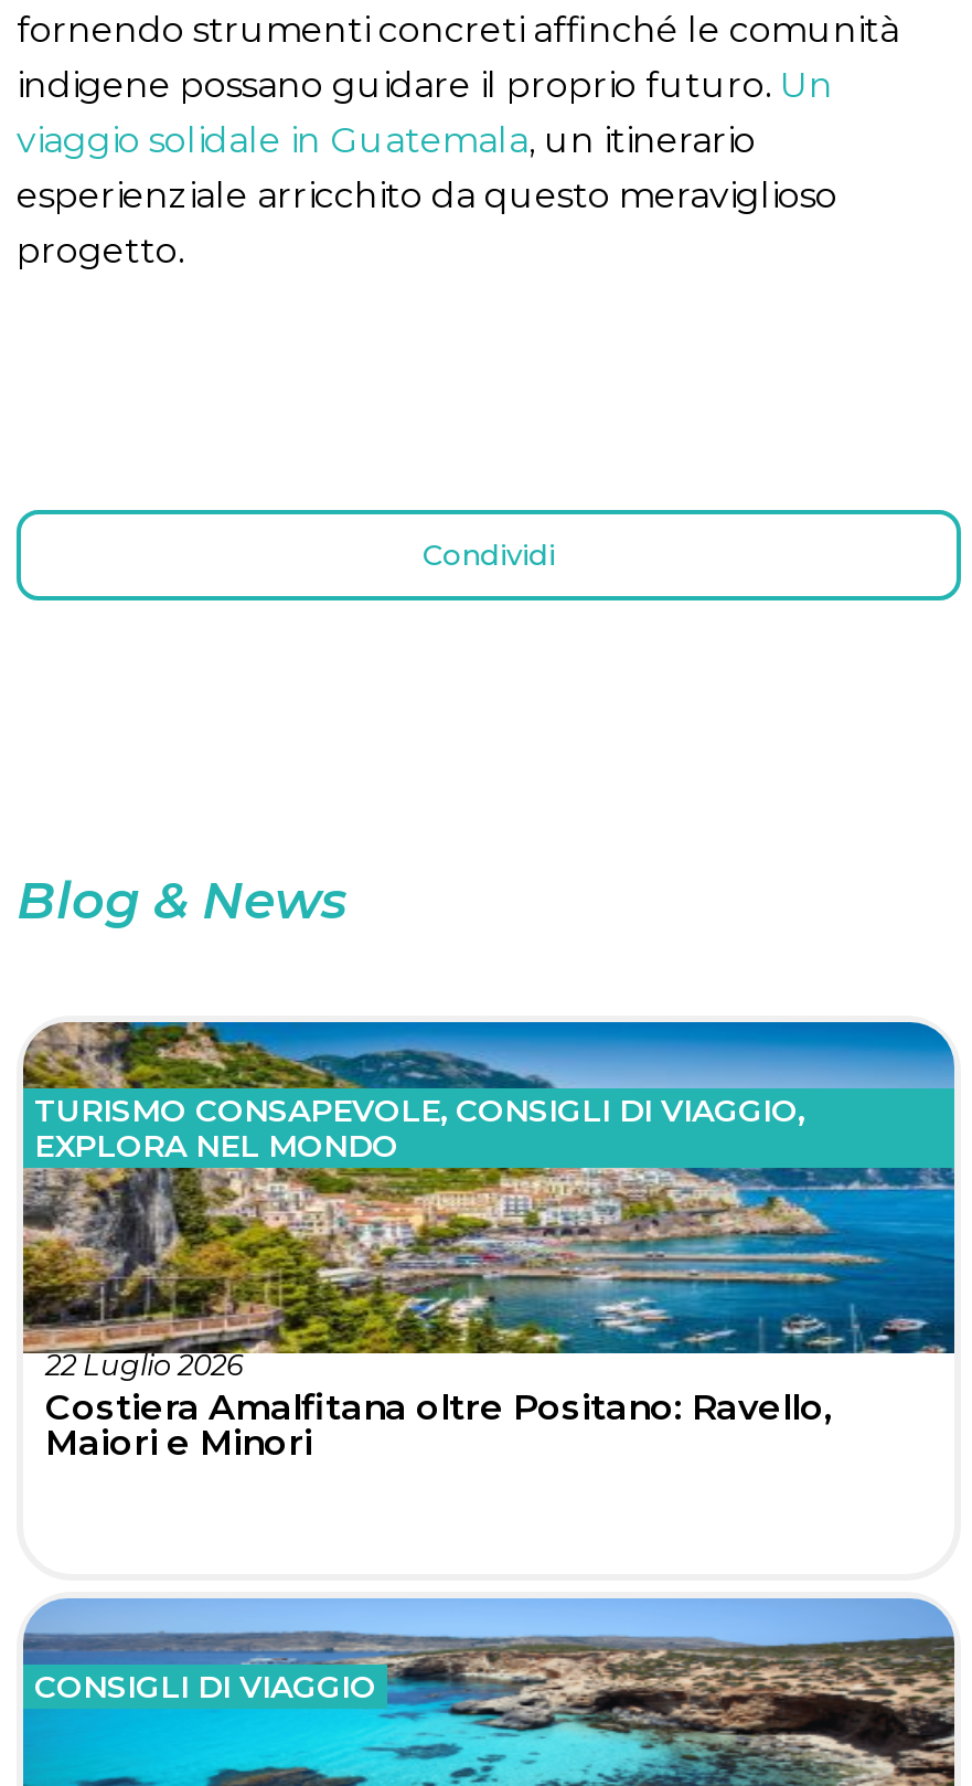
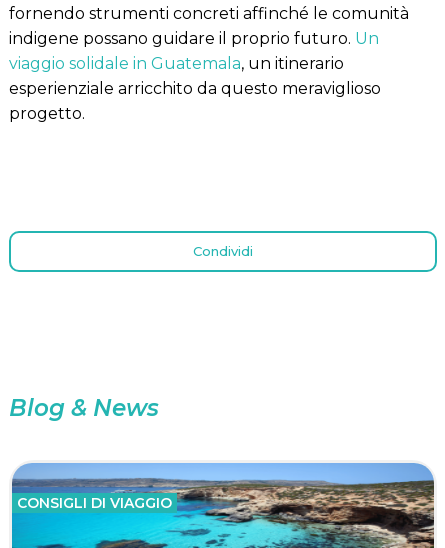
[21,1020,957,1356] [image] | TURISMO CONSAPEVOLE, CONSIGLI DI VIAGGIO, | EXPLORA NEL MONDO -> none
[45,1350,833,1464] 22 Luglio 2026 | Costiera Amalfitana oltre Positano: Ravello, | Maiori e Minori -> none

